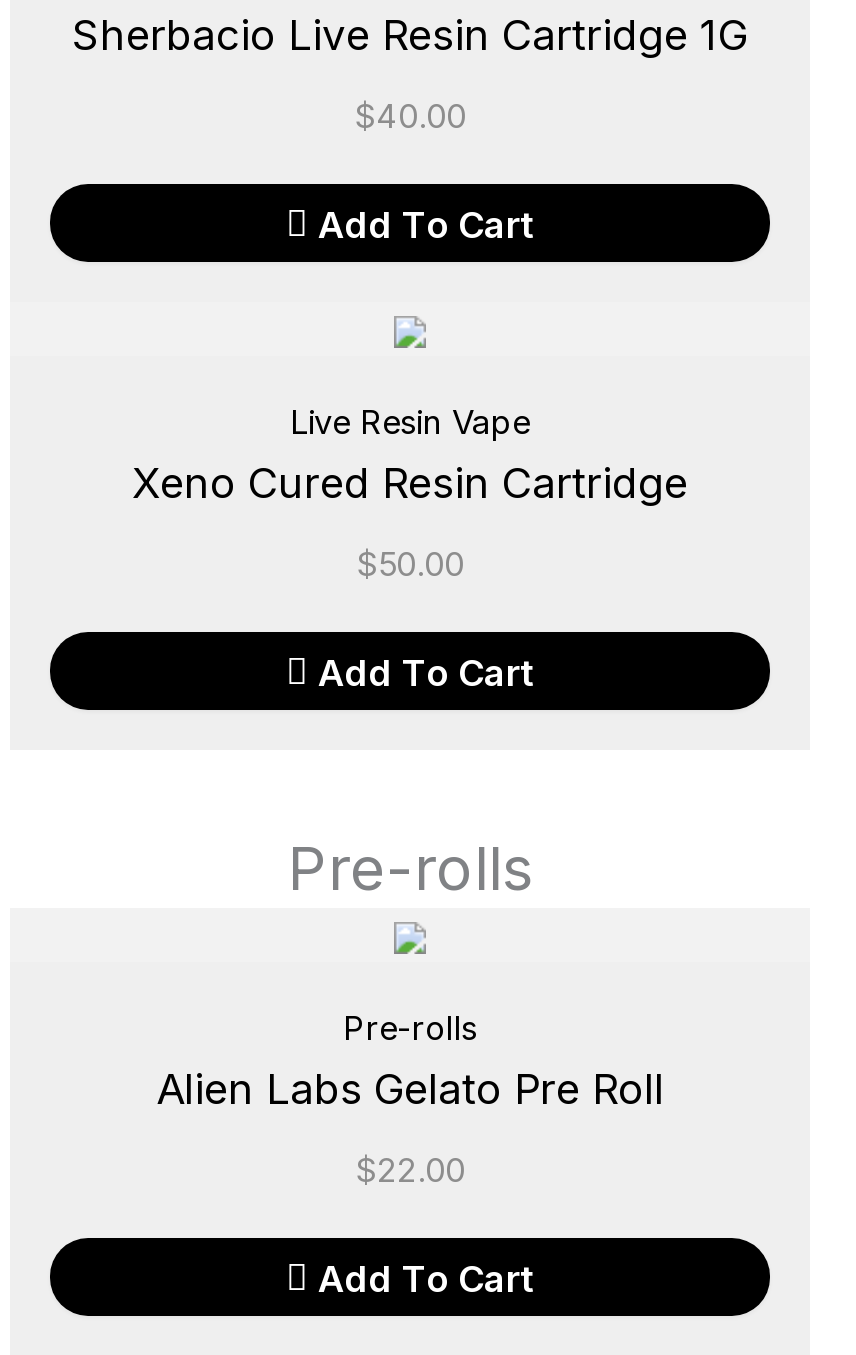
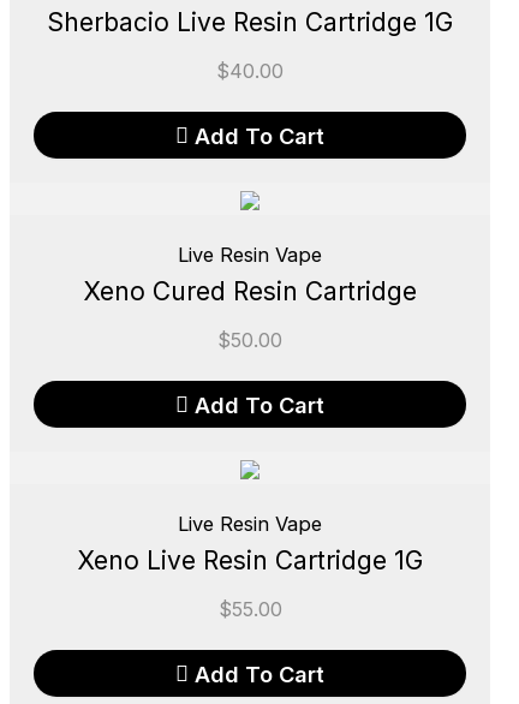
[156,832,664,1190] Pre-rolls | Pre-rolls | Alien Labs Gelato Pre Roll | $22.00 -> [77,512,423,621] Live Resin Vape | Xeno Live Resin Cartridge 1G | $55.00

